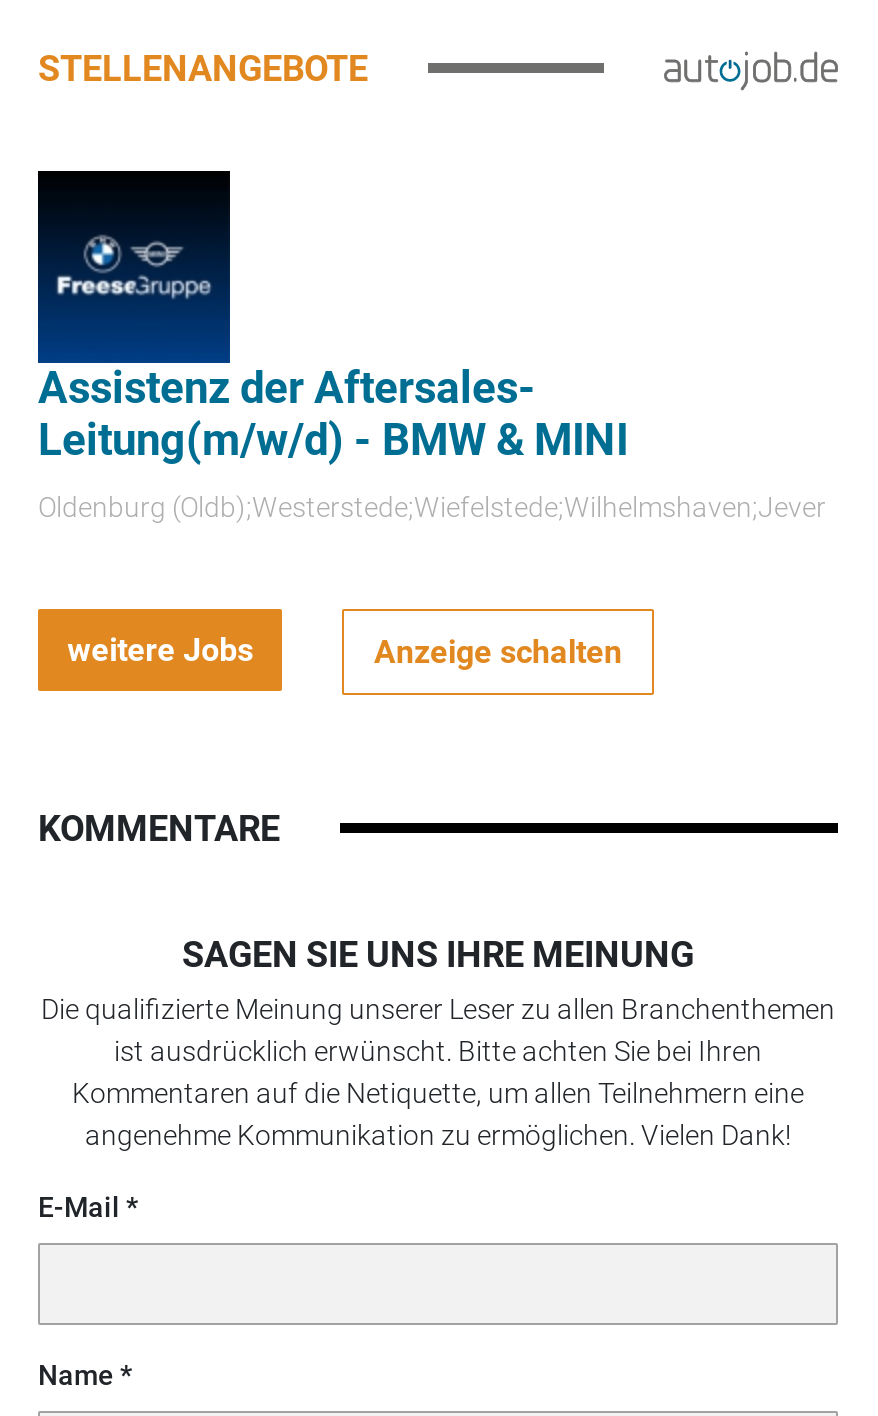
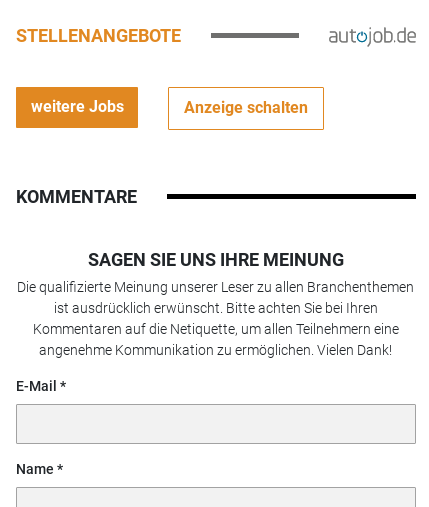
[36,169,826,523] [image] | Assistenz der Aftersales- | Leitung(m/w/d) - BMW & MINI | Oldenburg (Oldb);Westerstede;Wiefelstede;Wilhelmshaven;Jever -> none

